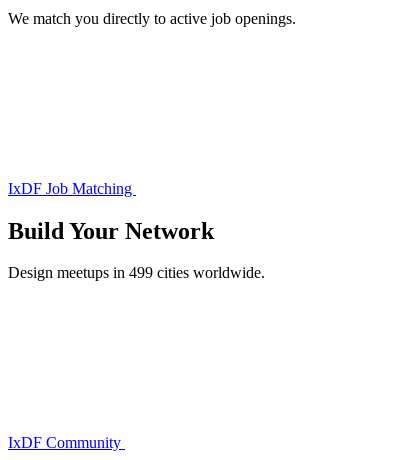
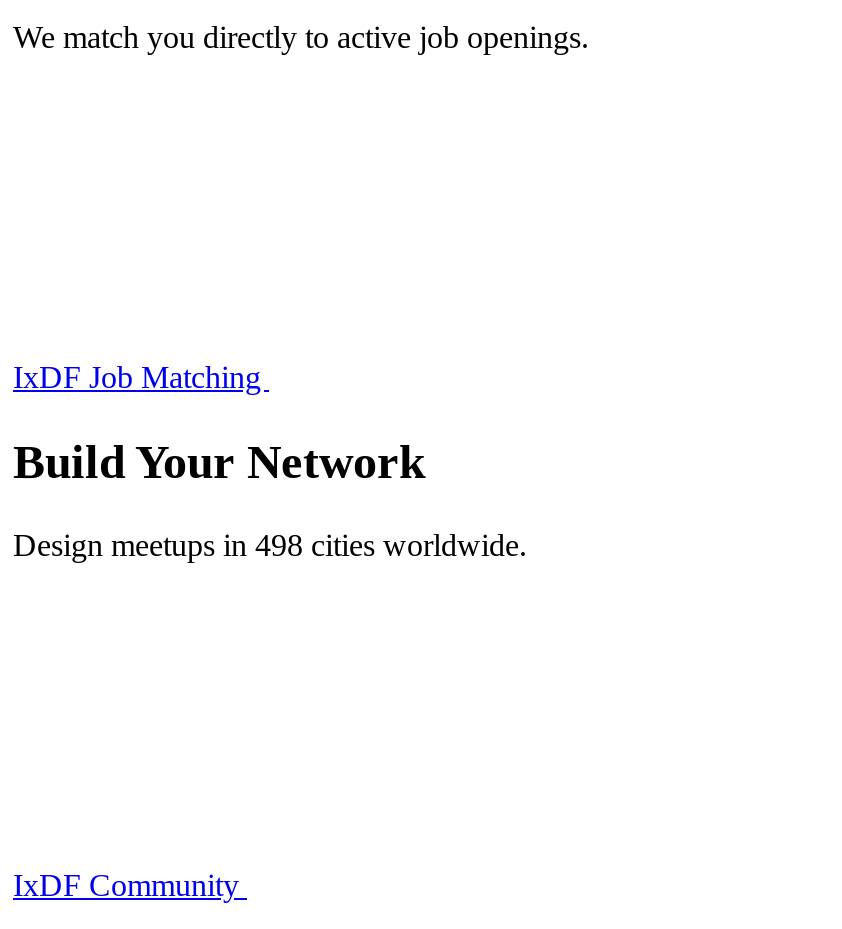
[8,264,265,281] Design meetups in 499 cities worldwide. -> [13,529,527,563] Design meetups in 498 cities worldwide.

